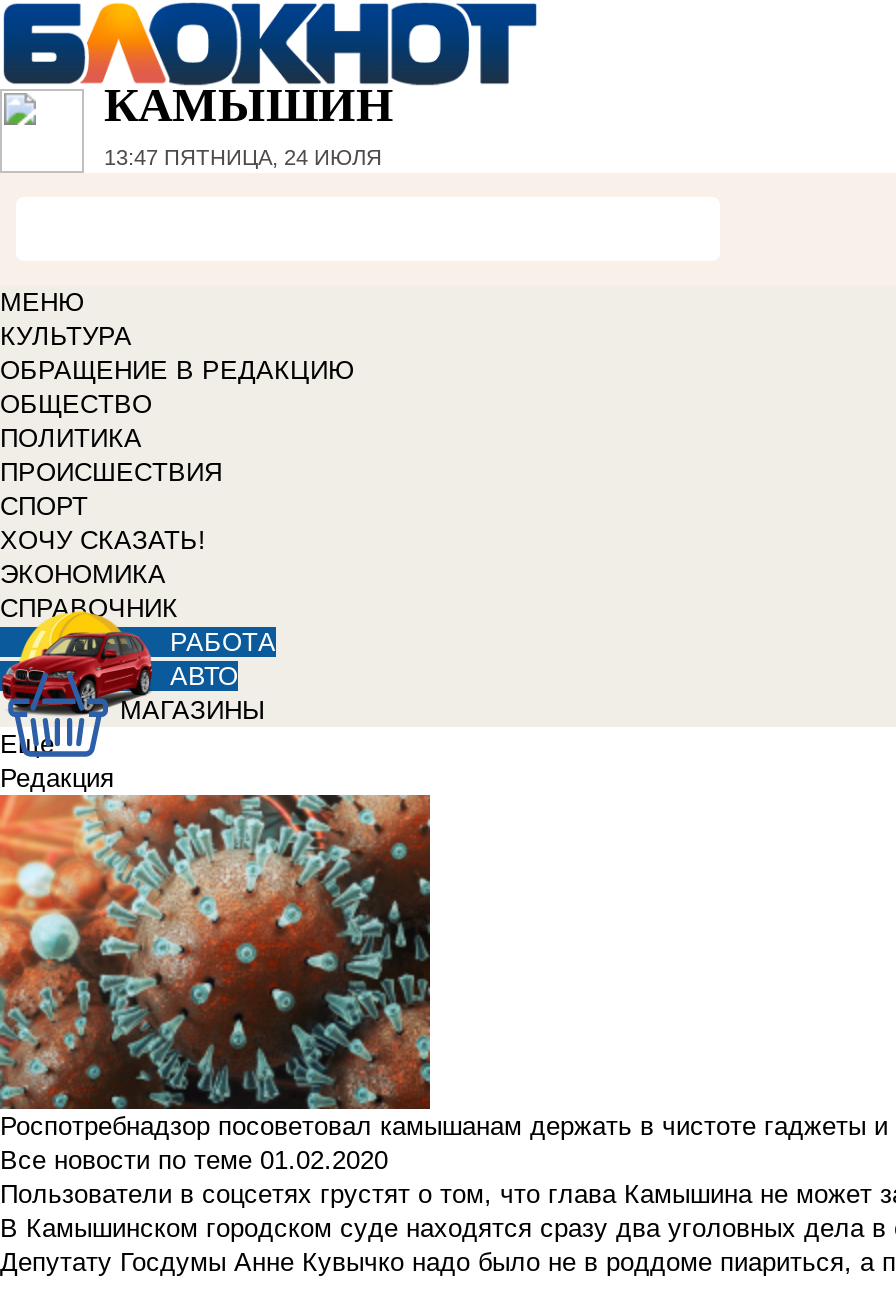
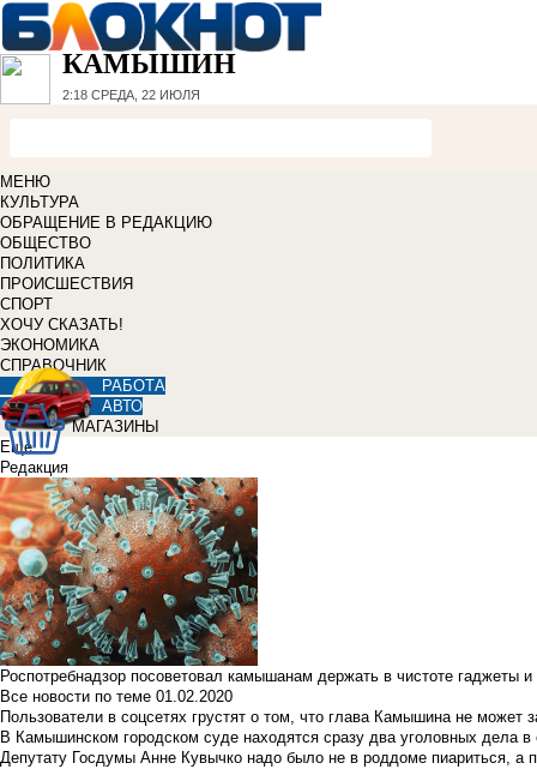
[104,146,382,170] 13:47 ПЯТНИЦА, 24 ИЮЛЯ -> [62,88,200,102] 2:18 СРЕДА, 22 ИЮЛЯ

